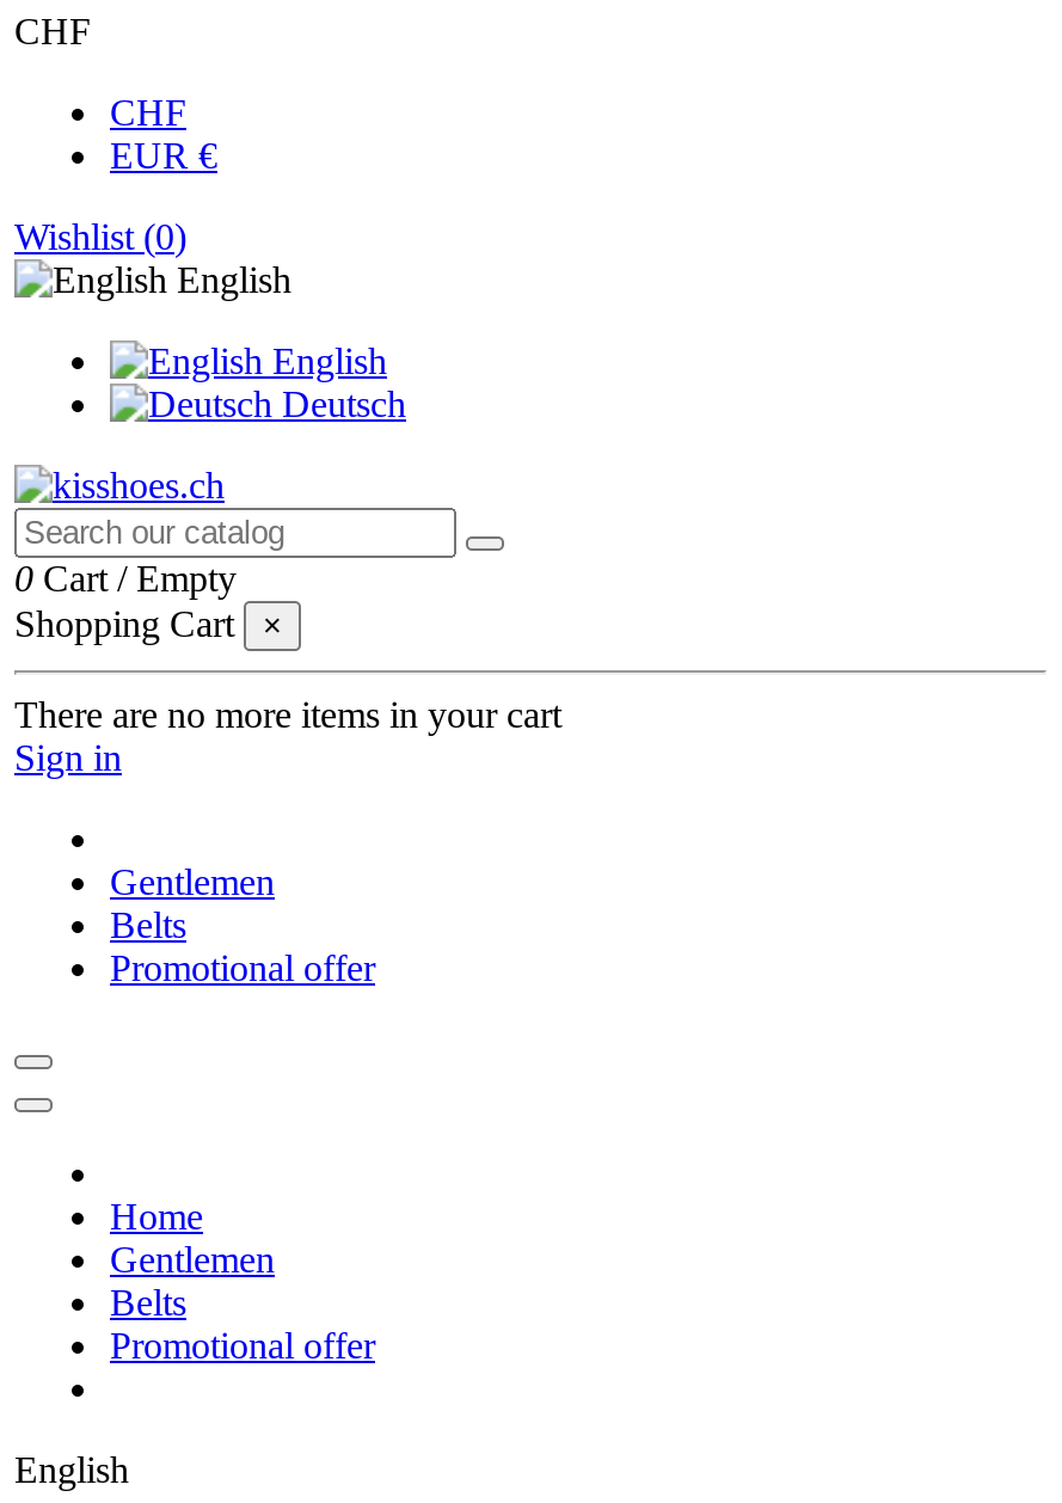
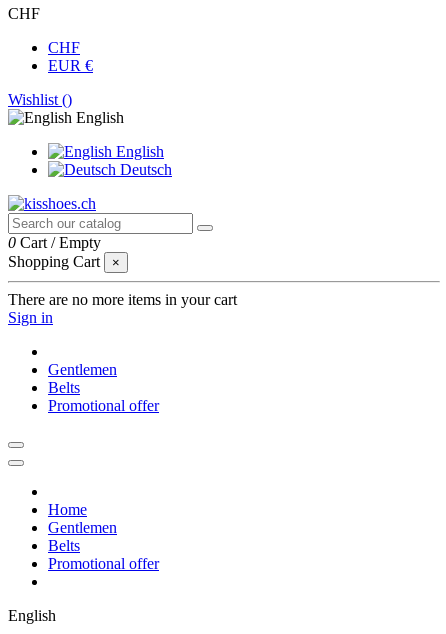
[14,216,186,257] Wishlist (0) -> [8,91,72,108] Wishlist ()

